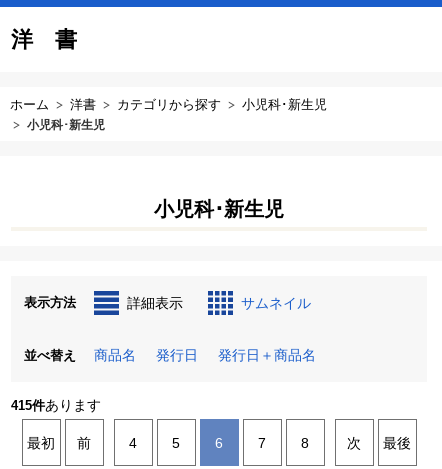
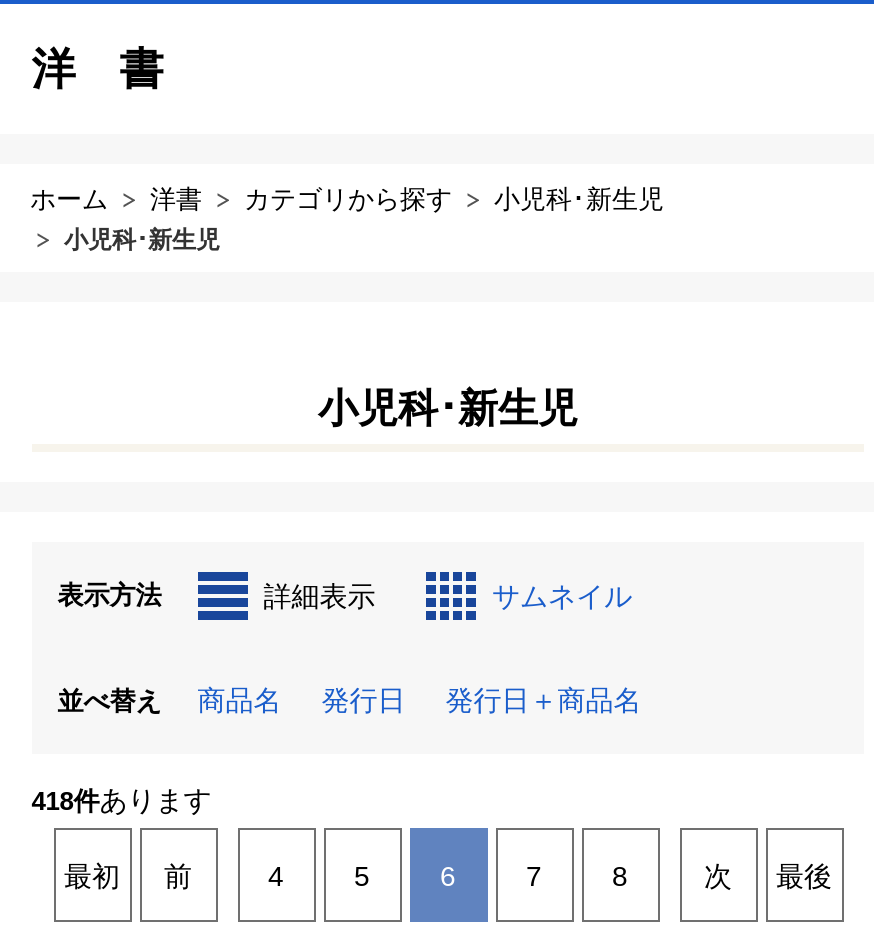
[11,397,101,413] 415件あります -> [31,784,211,816] 418件あります

